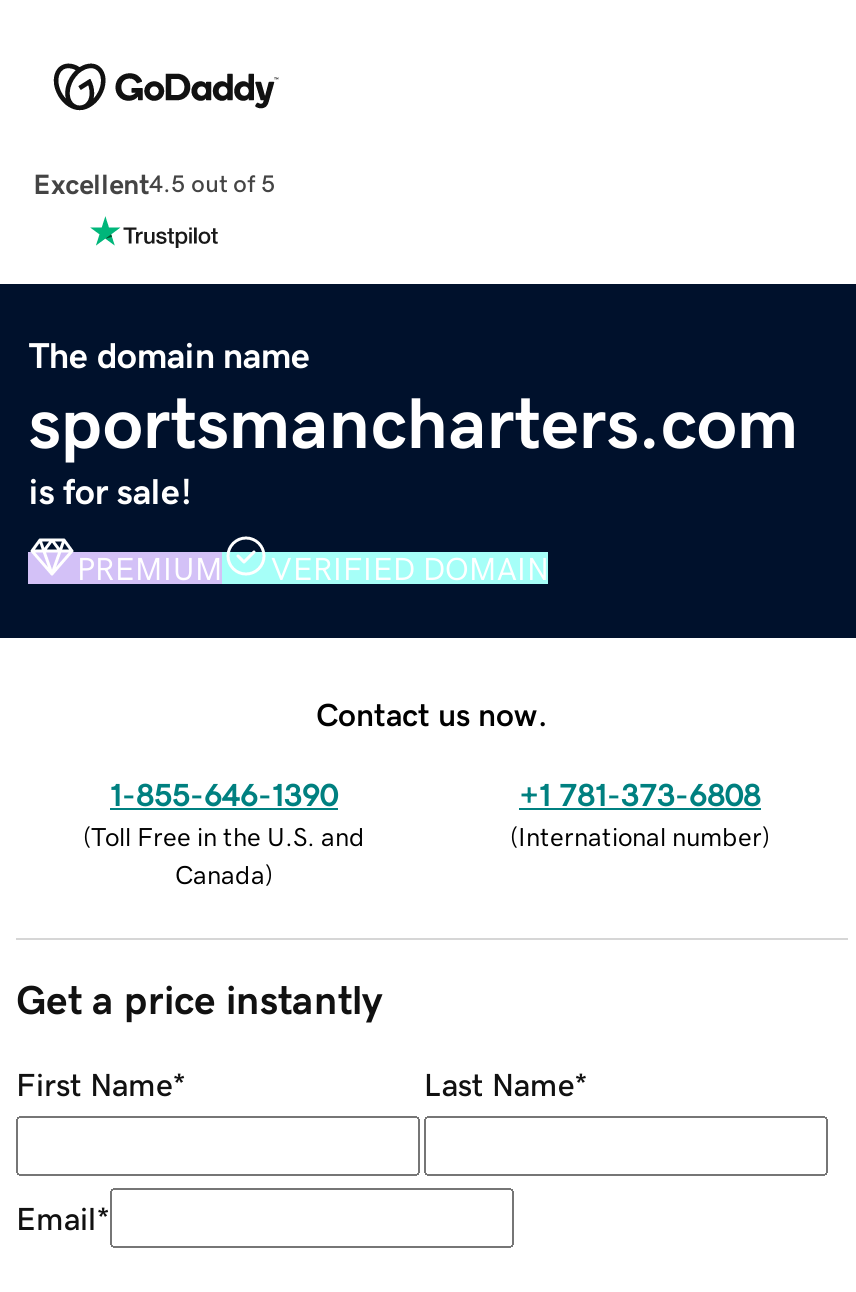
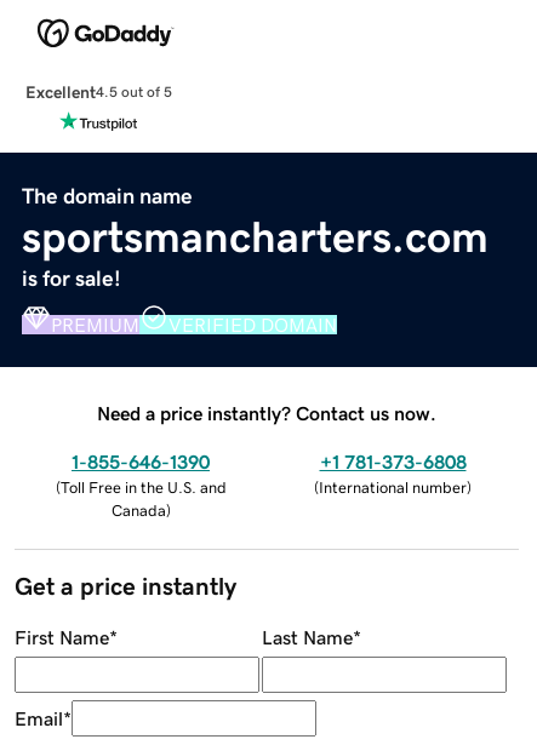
[316,697,548,729] Contact us now. -> [97,403,436,422] Need a price instantly? Contact us now.

